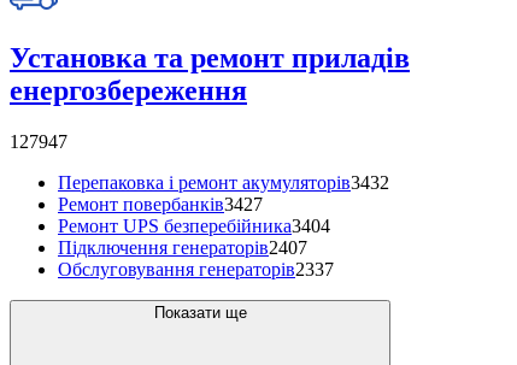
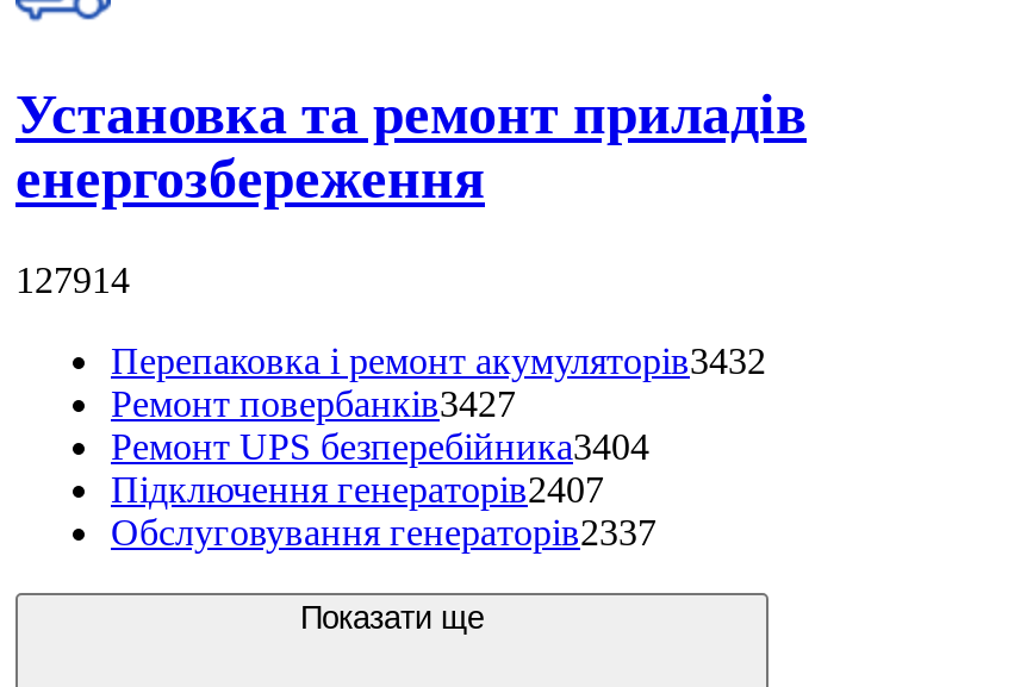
[10,131,67,151] 127947 -> [15,259,130,299] 127914

